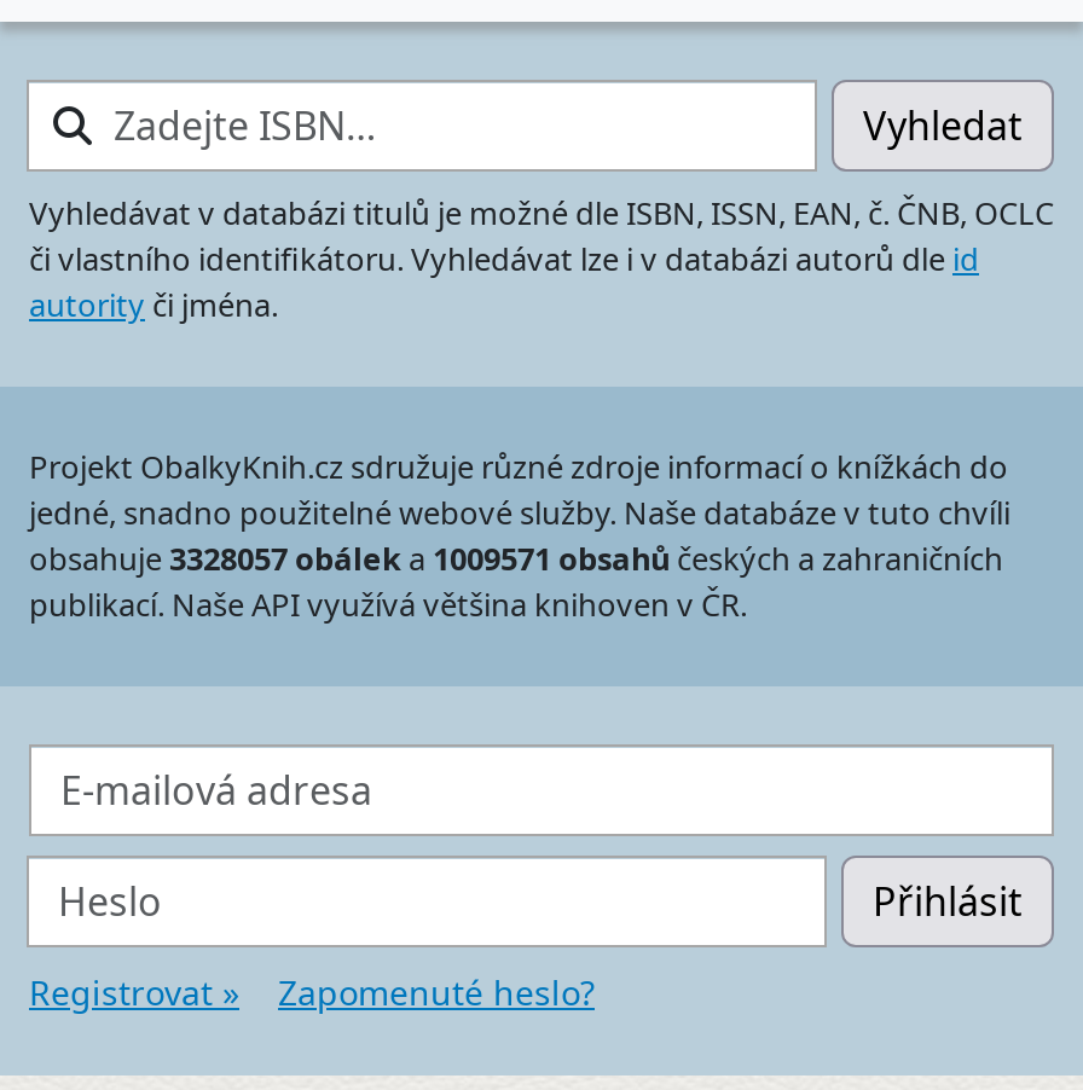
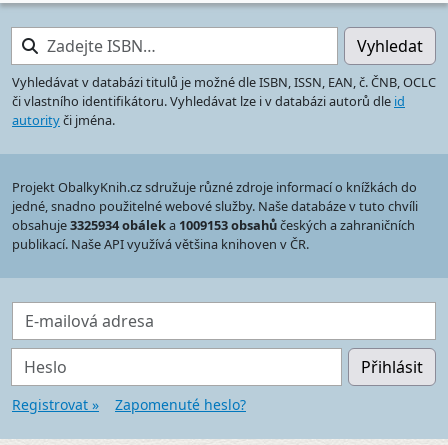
[29,537,1003,581] obsahuje 3328057 obálek a 1009571 obsahů českých a zahraničních -> [12,216,415,234] obsahuje 3325934 obálek a 1009153 obsahů českých a zahraničních

